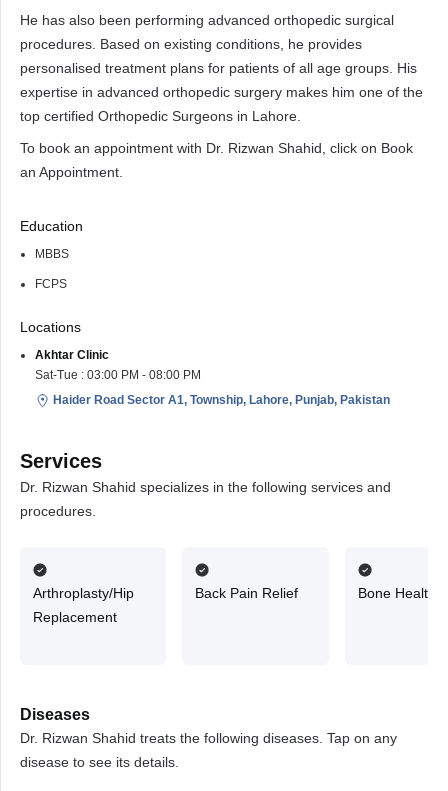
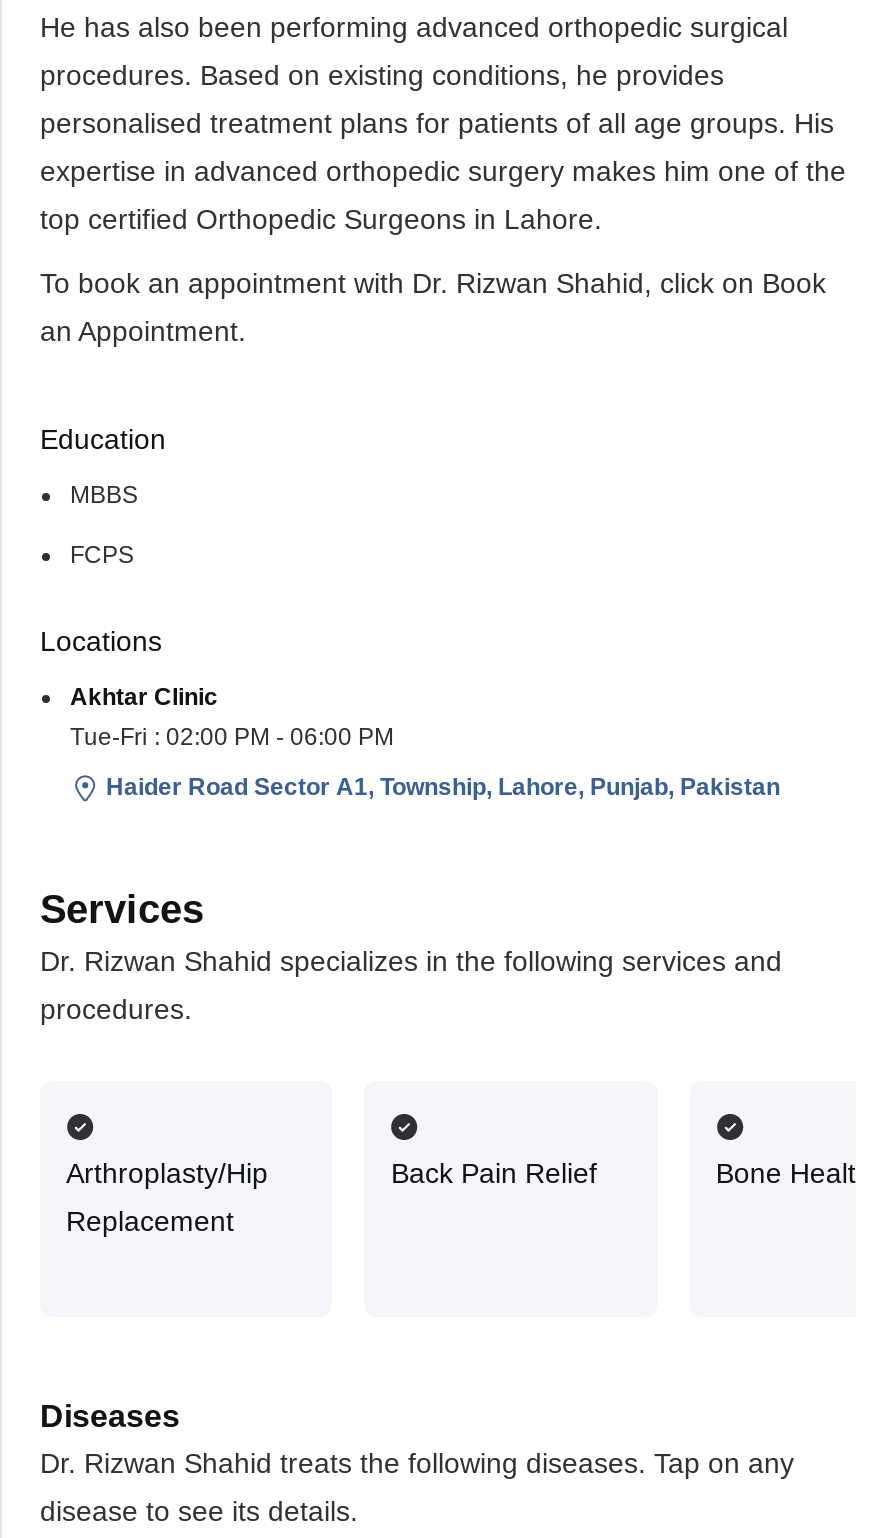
[35,368,201,382] Sat-Tue : 03:00 PM - 08:00 PM -> [70,723,394,751] Tue-Fri : 02:00 PM - 06:00 PM

